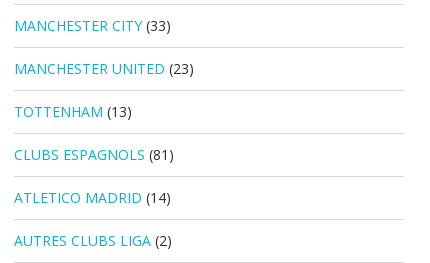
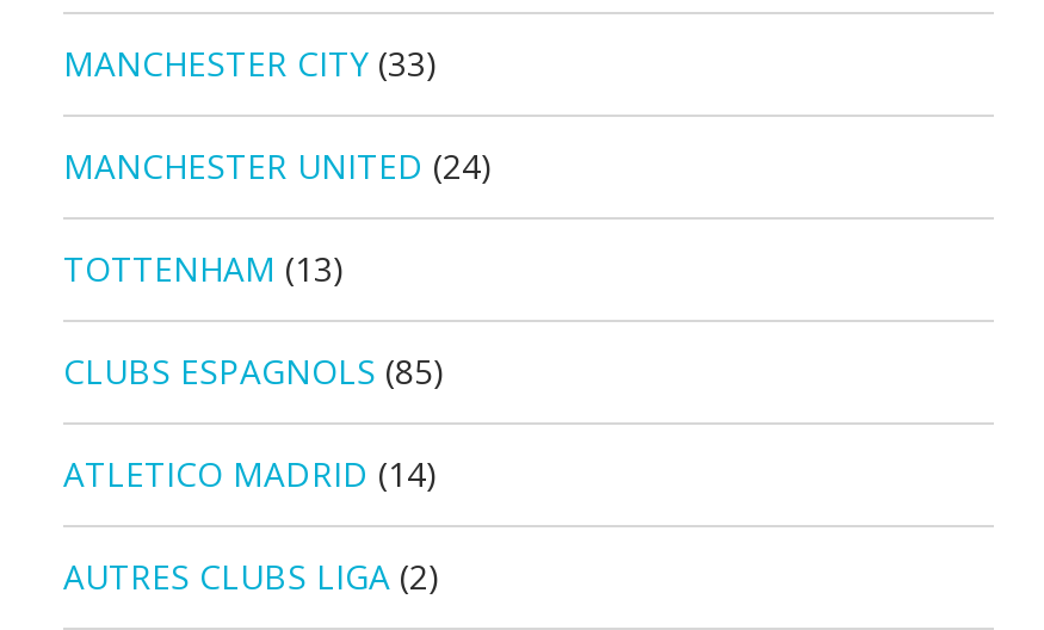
[14,59,194,78] MANCHESTER UNITED (23) -> [63,144,493,189] MANCHESTER UNITED (24)
[14,145,174,164] CLUBS ESPAGNOLS (81) -> [63,349,445,395] CLUBS ESPAGNOLS (85)

